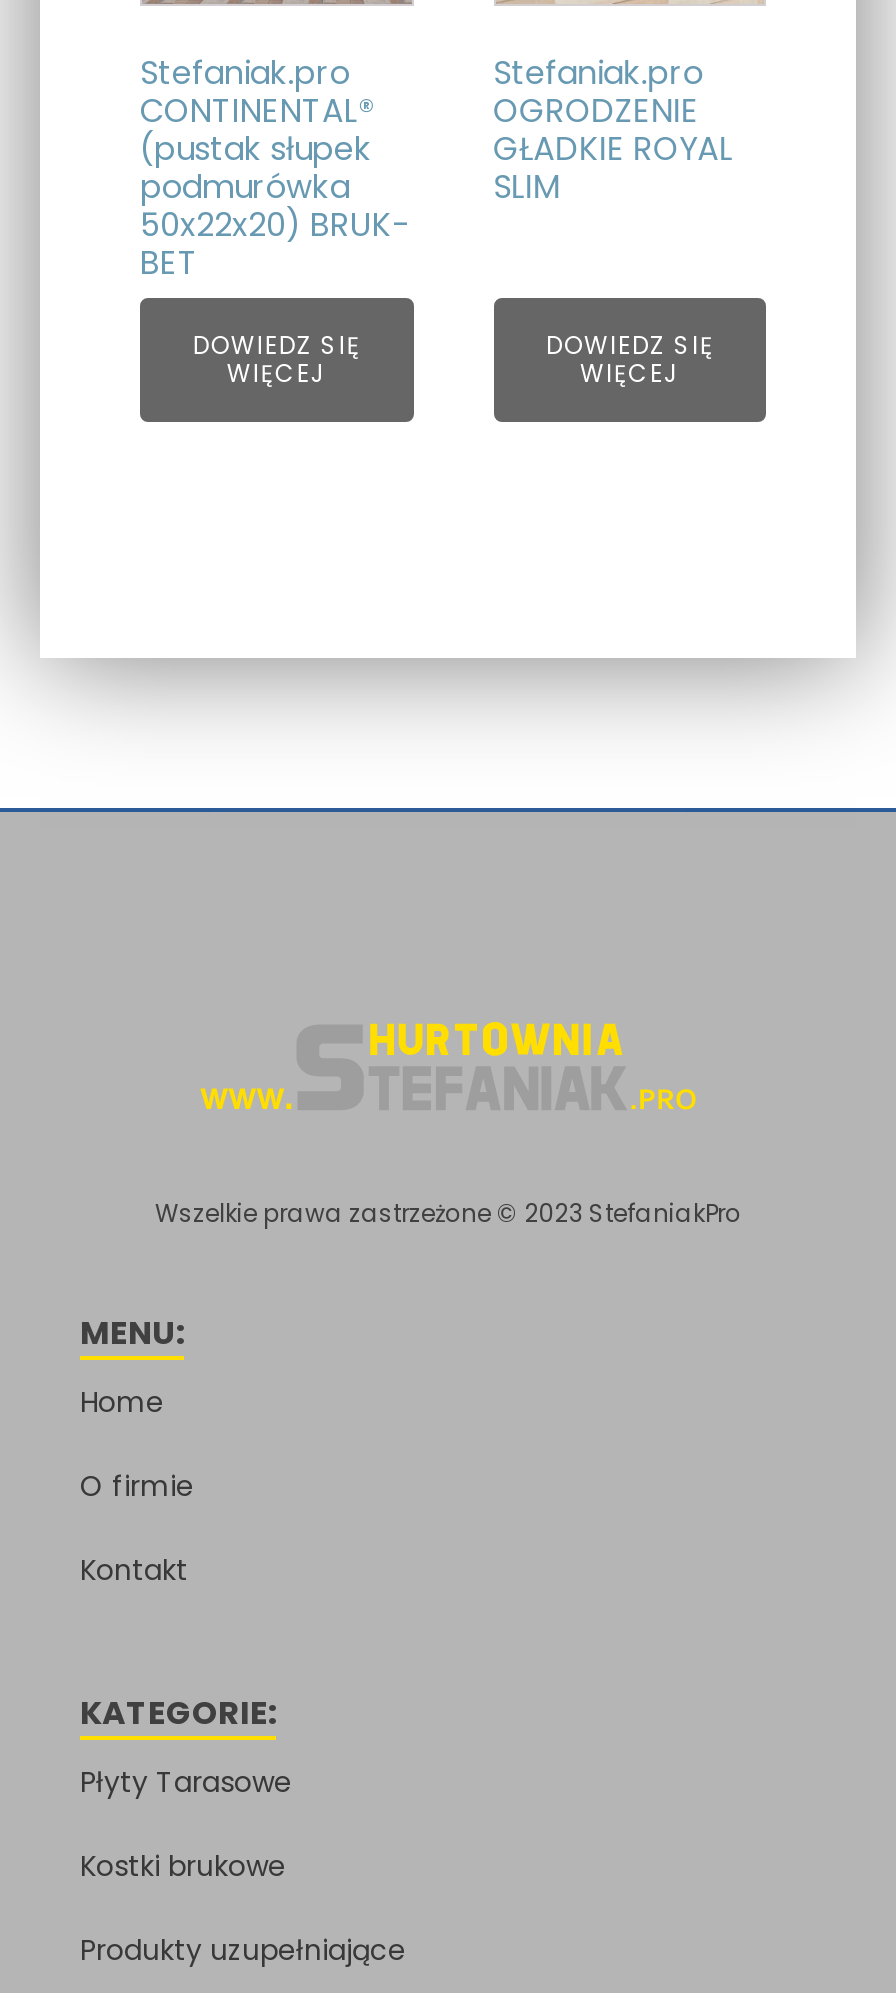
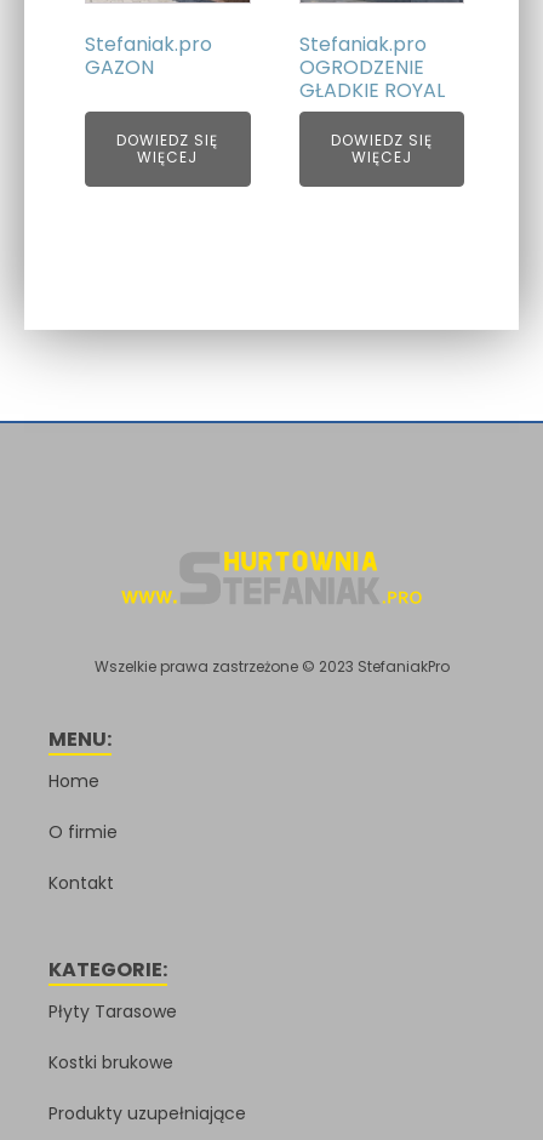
[140,89,410,287] CONTINENTAL® | (pustak słupek | podmurówka | 50x22x20) BRUK- | BET -> [85,54,154,82] GAZON
[493,165,561,211] SLIM -> none

